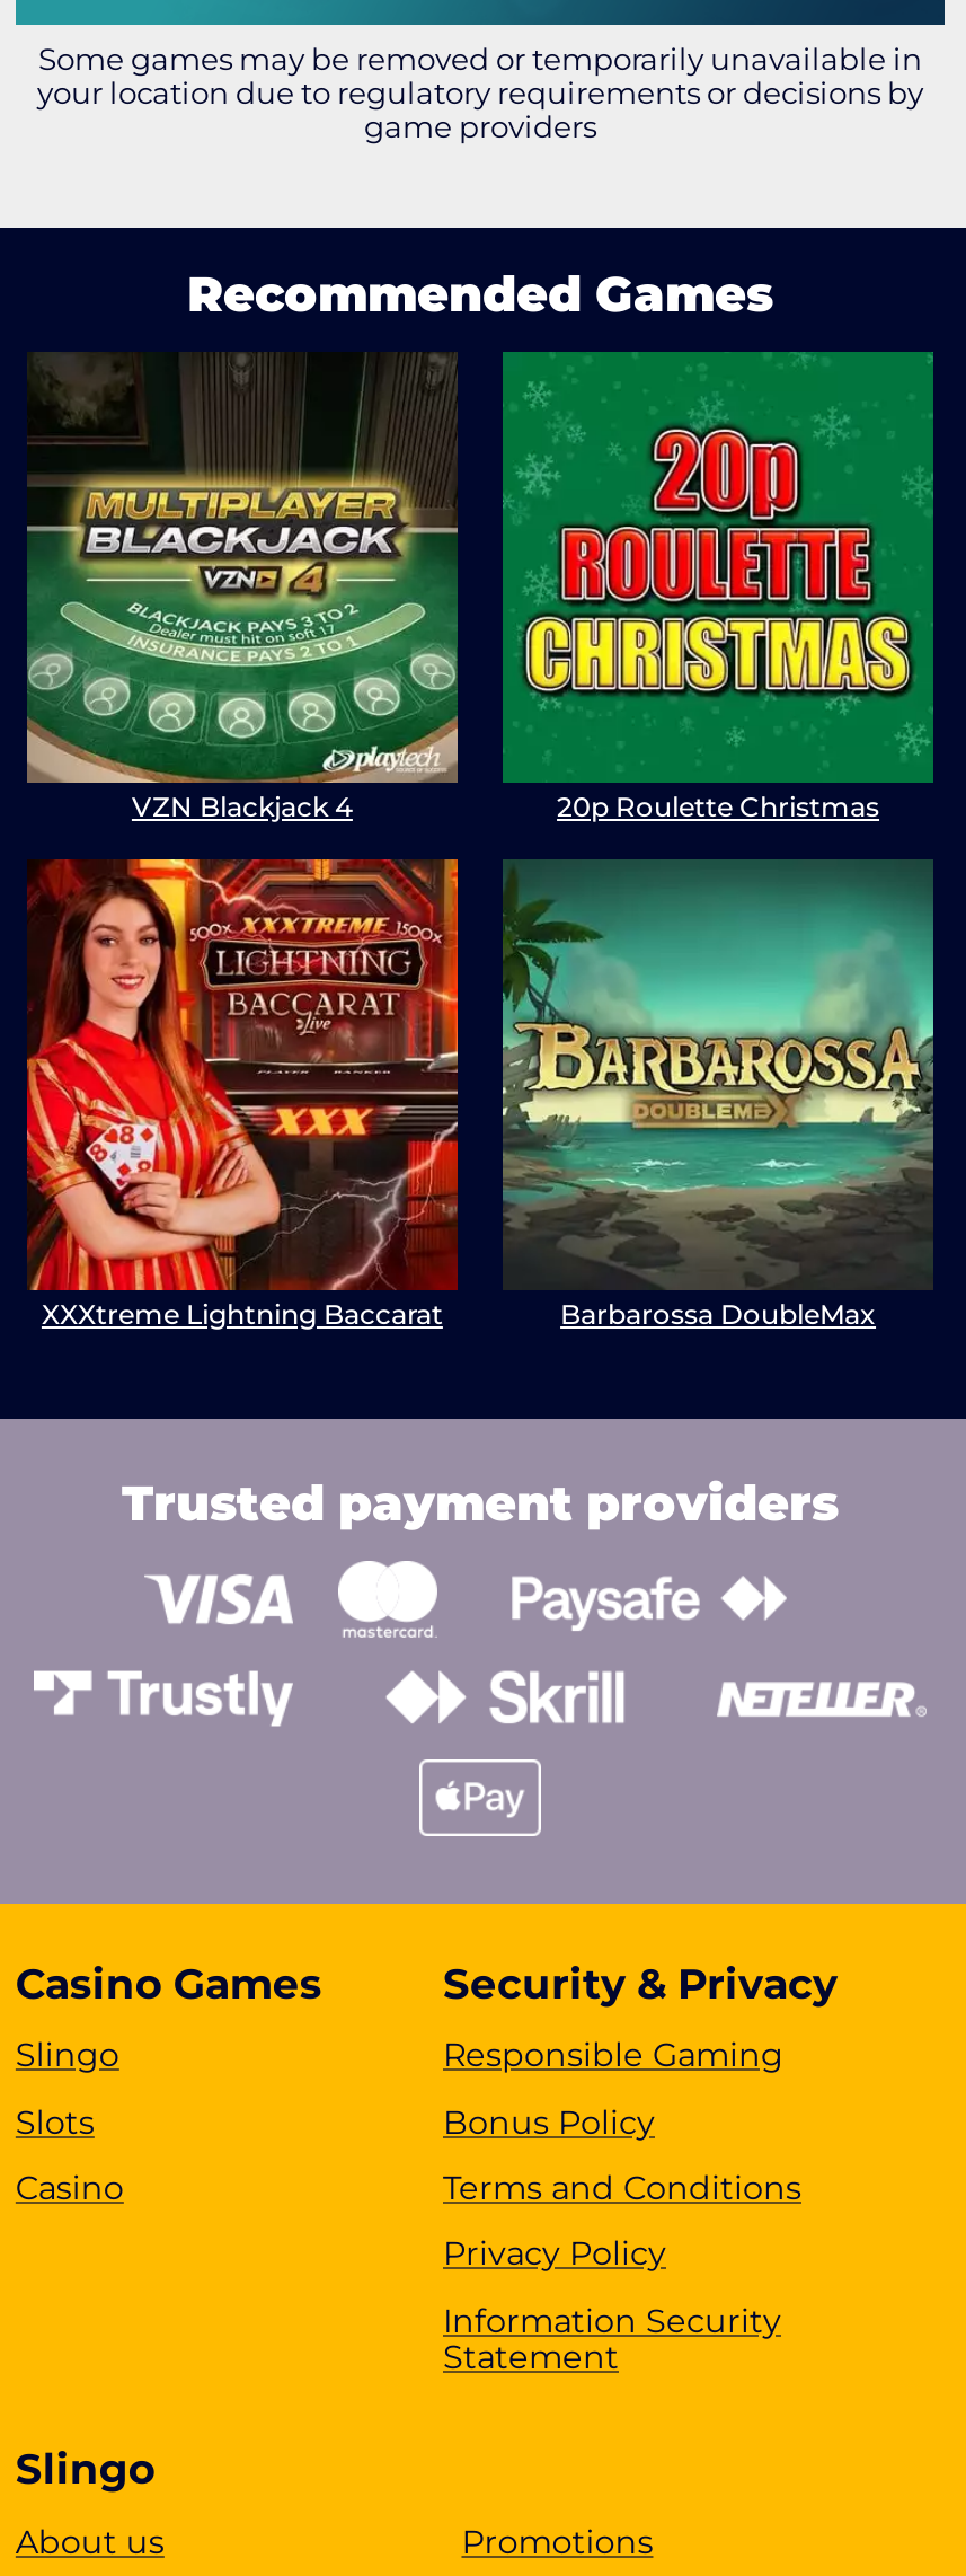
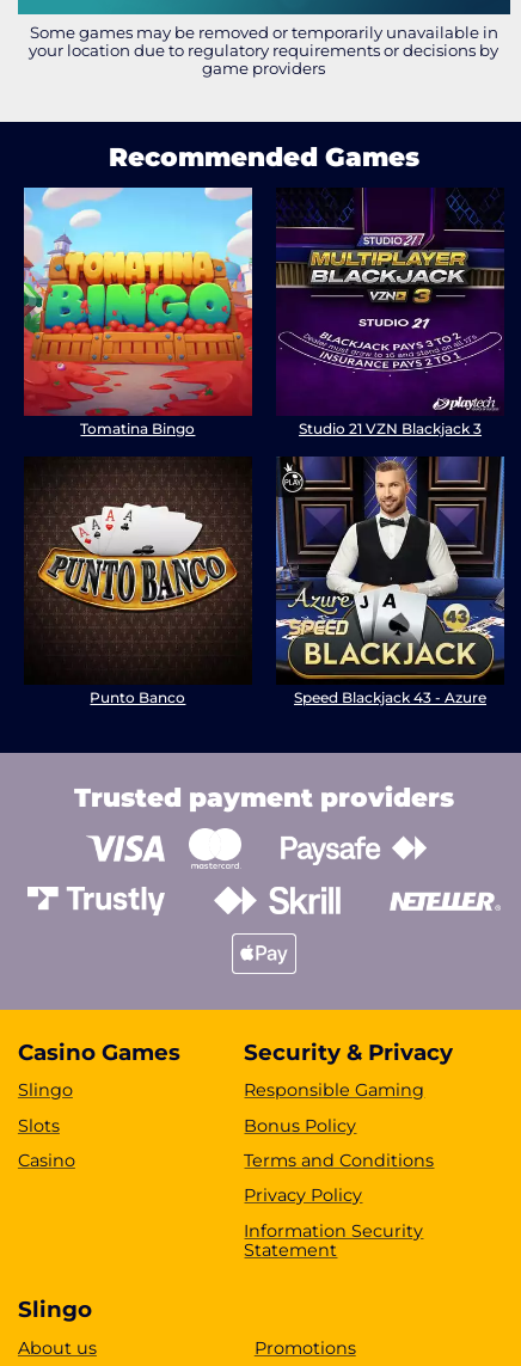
[25,352,879,822] [image] | VZN Blackjack 4 | 20p Roulette Christmas -> [23,186,482,437] [image] | Tomatina Bingo | Studio 21 VZN Blackjack 3
[500,350,936,785] [image] -> [275,188,505,416] [image]
[25,857,876,1330] [image] | XXXtreme Lightning Baccarat | Barbarossa DoubleMax -> [24,457,486,706] [image] | Punto Banco | Speed Blackjack 43 - Azure
[503,859,933,1279] [image] -> [275,457,505,679] [image]

